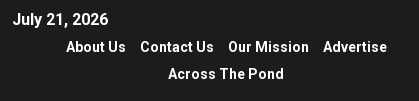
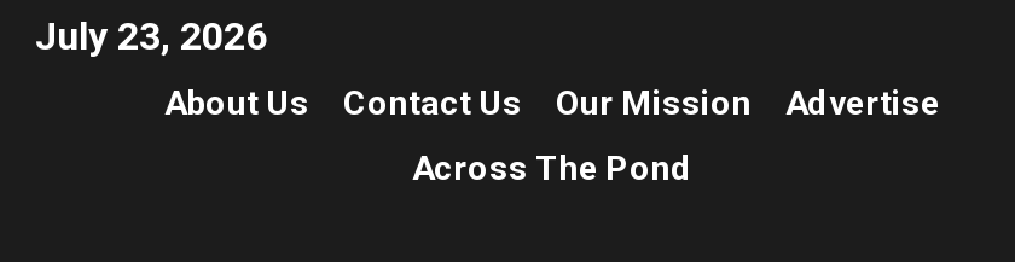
[12,10,108,29] July 21, 2026 -> [35,14,267,60] July 23, 2026

